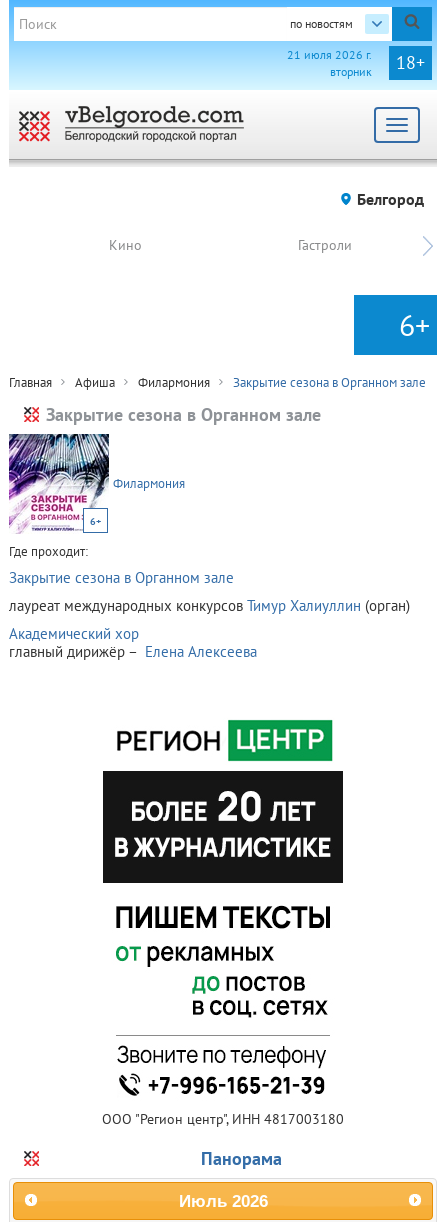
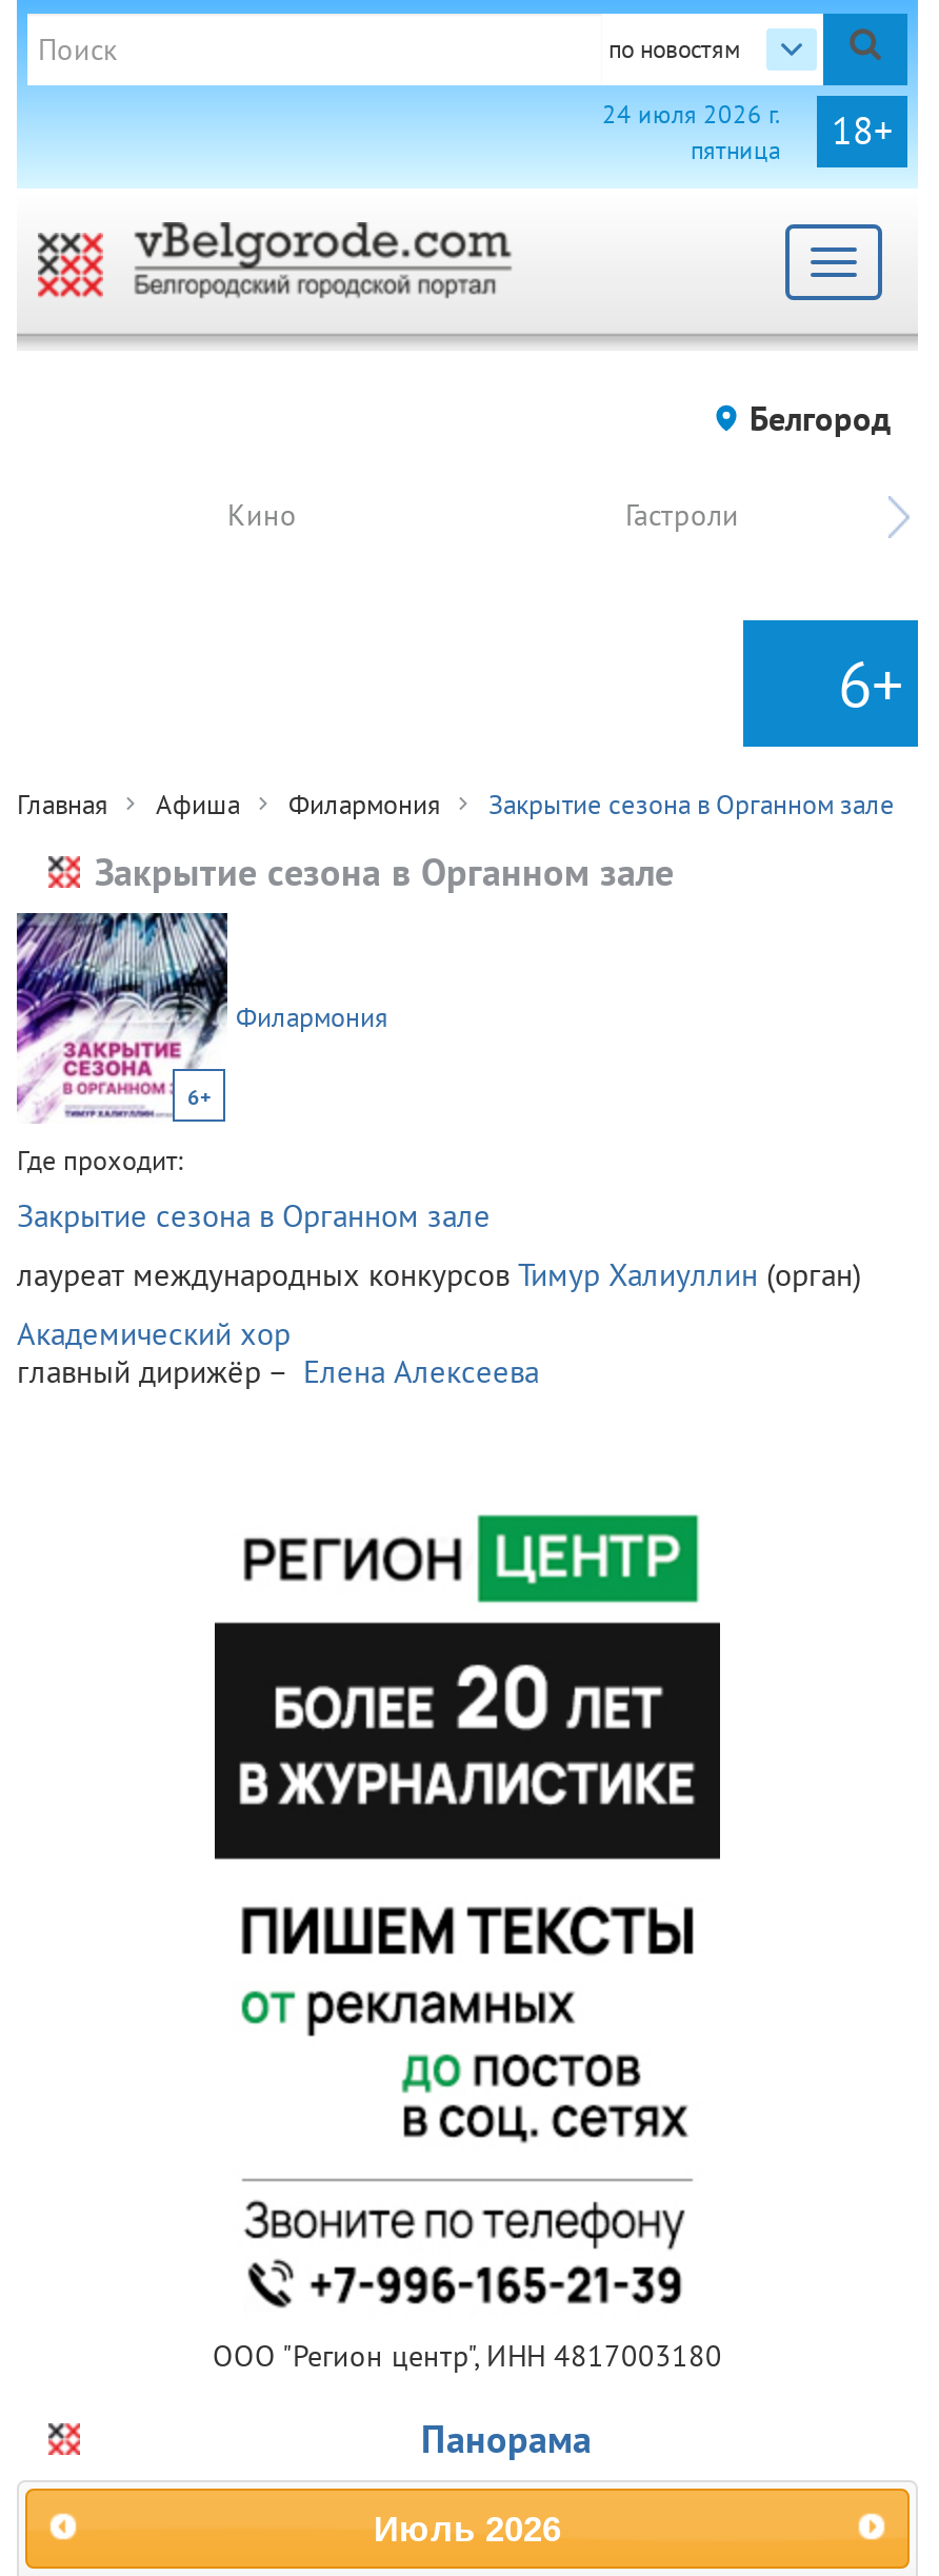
[287,47,372,79] 21 июля 2026 г. | вторник -> [602,98,781,165] 24 июля 2026 г. | пятница

